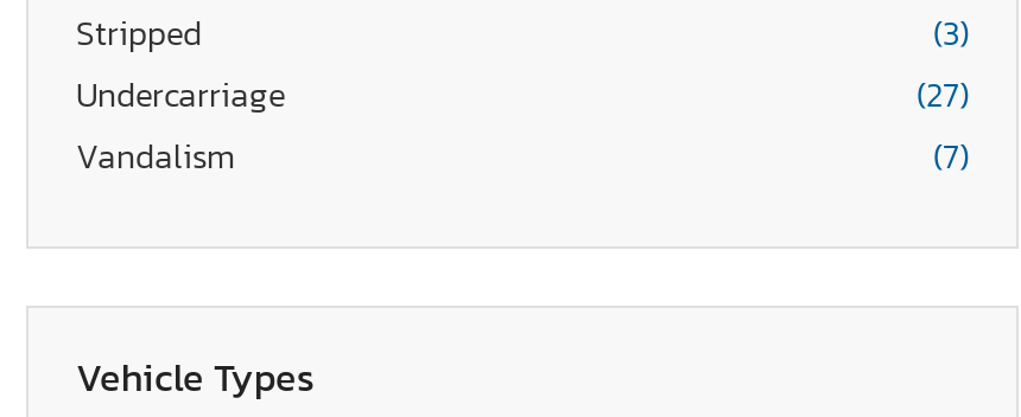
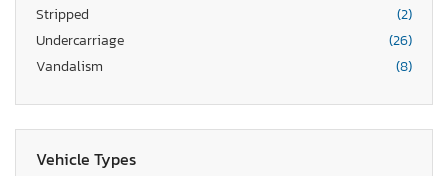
[933,8,969,58] (3) -> [397,3,412,24] (2)
[917,70,969,120] (27) -> [389,29,412,50] (26)
[933,131,969,181] (7) -> [396,55,412,76] (8)

